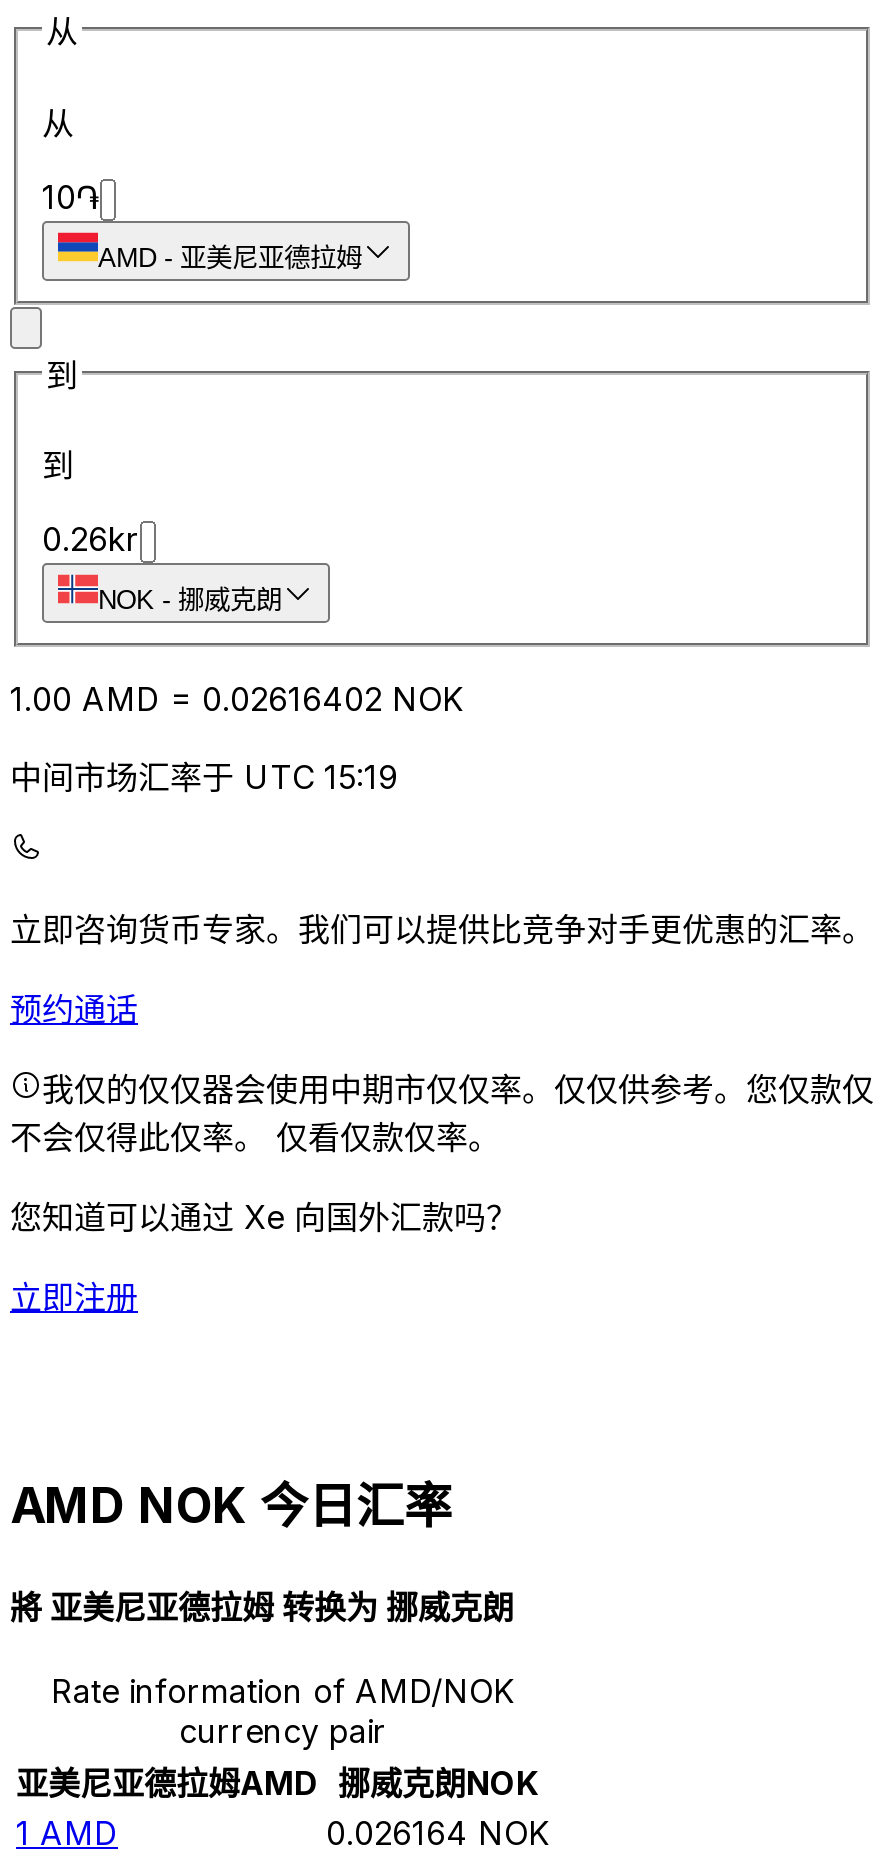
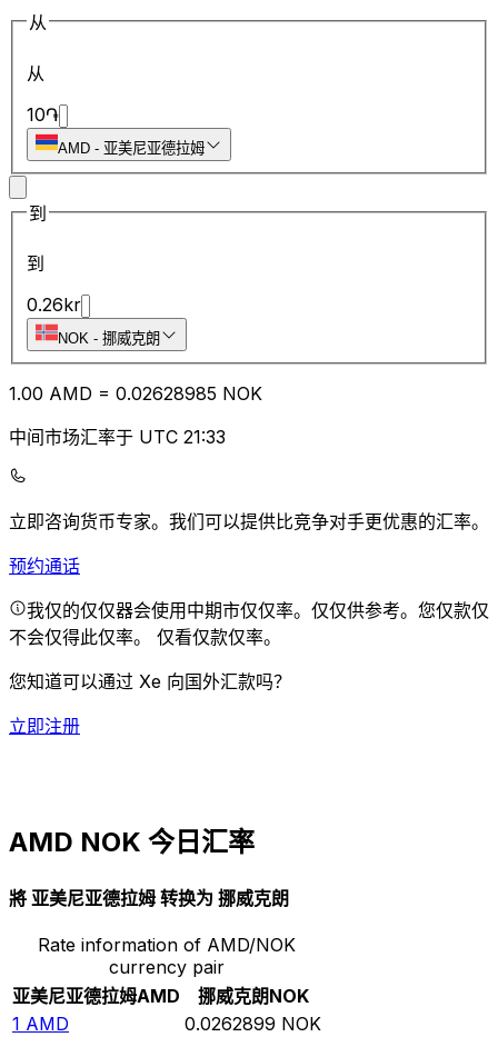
[10,680,464,720] 1.00 AMD = 0.02616402 NOK -> [9,383,262,405] 1.00 AMD = 0.02628985 NOK
[10,758,398,798] 中间市场汇率于 UTC 15:19 -> [9,426,226,448] 中间市场汇率于 UTC 21:33
[326,1813,550,1853] 0.026164 NOK -> [185,1012,321,1035] 0.0262899 NOK

